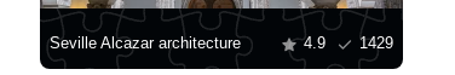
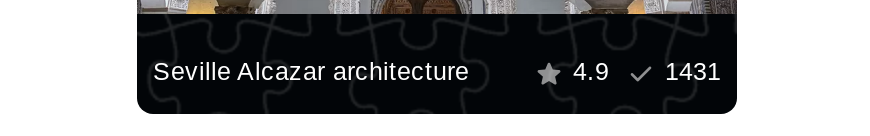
[304,35,393,52] 4.9 1429 -> [573,58,721,86] 4.9 1431

